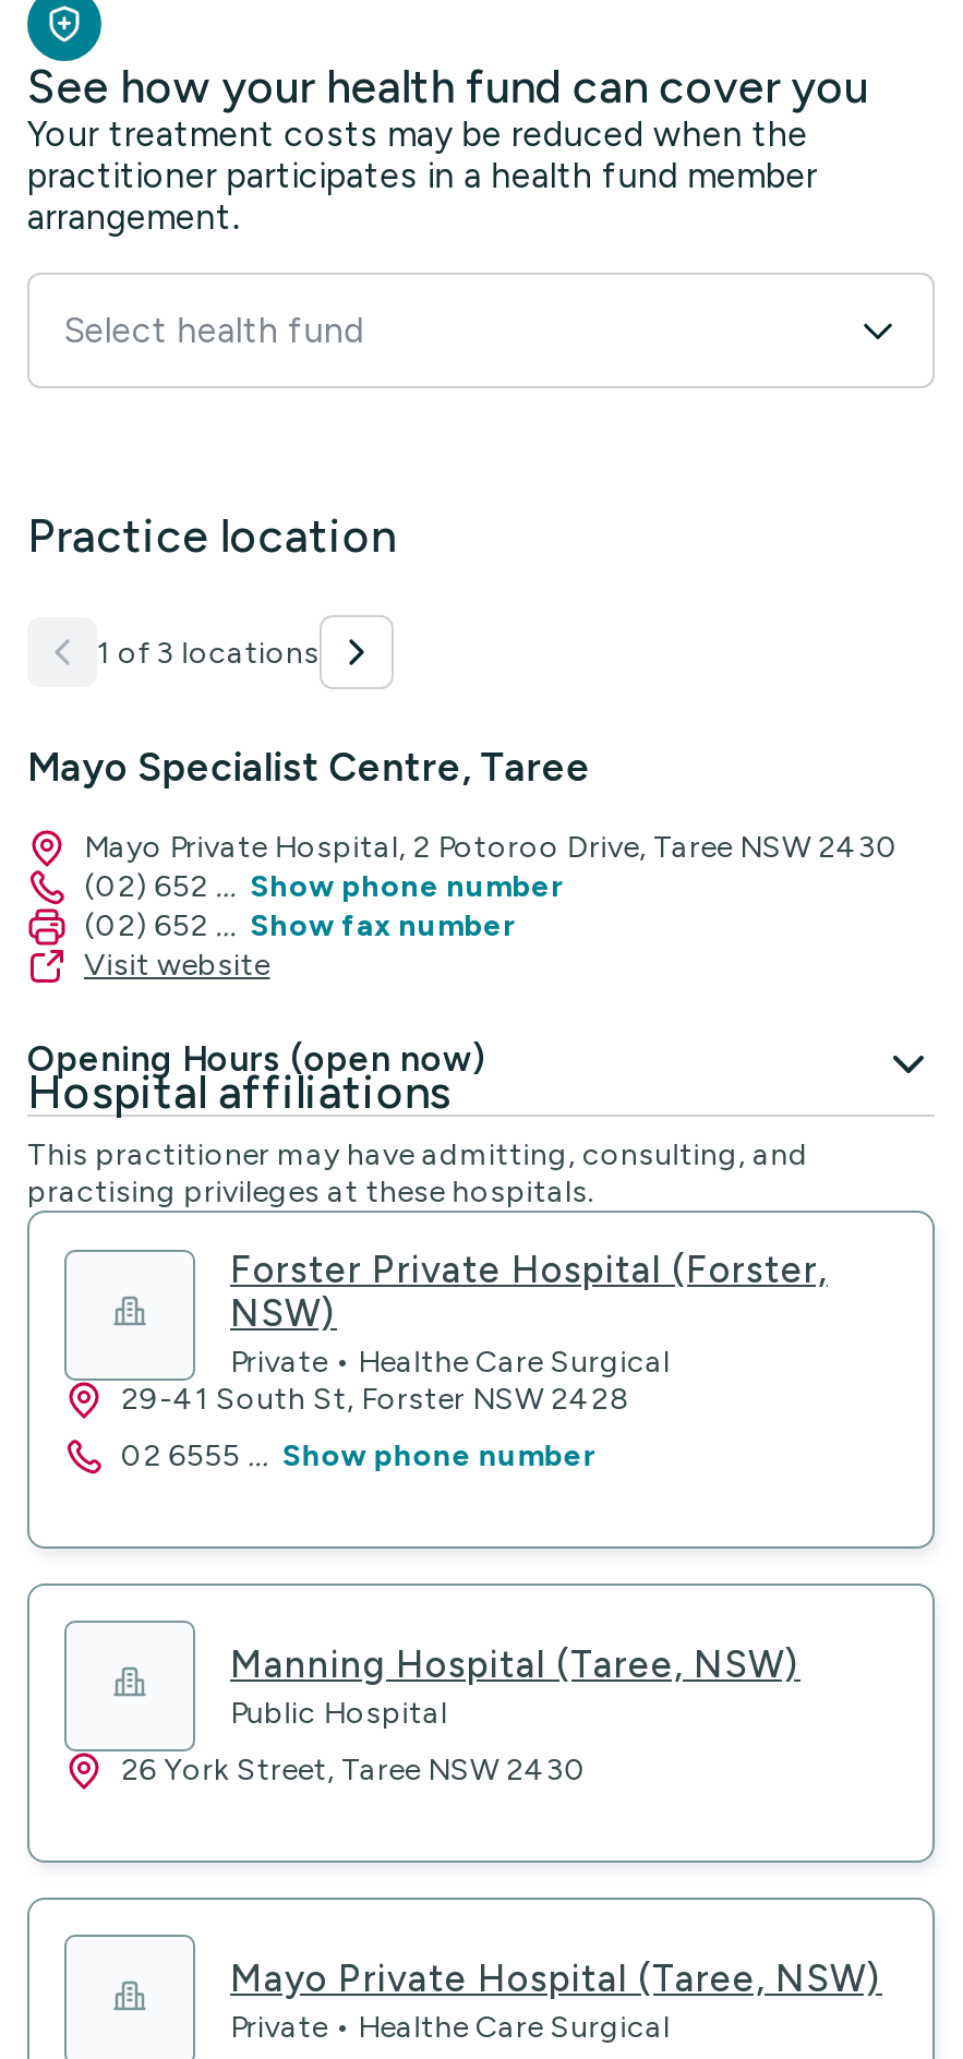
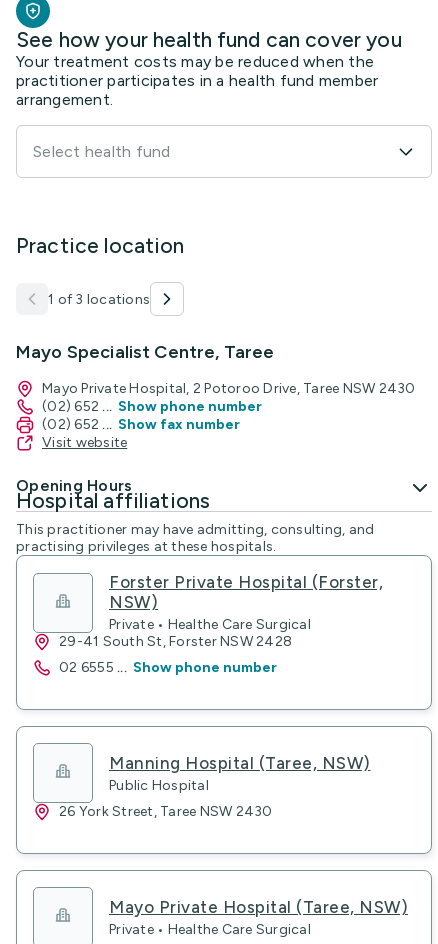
[27,1038,485,1080] Opening Hours (open now) -> [16,476,132,495] Opening Hours

